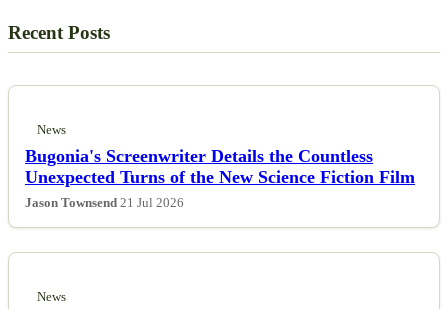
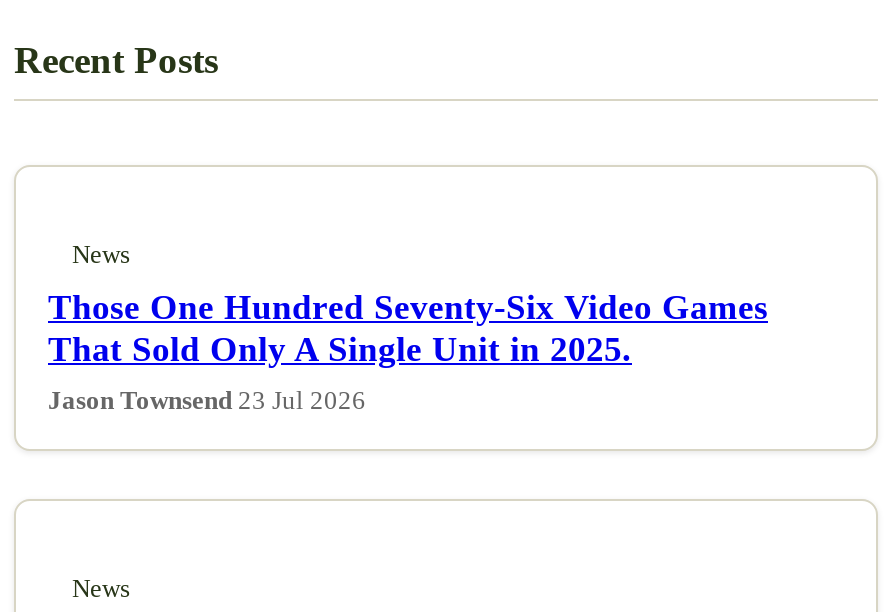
[25,146,415,210] Bugonia's Screenwriter Details the Countless | Unexpected Turns of the New Science Fiction Film | Jason Townsend 21 Jul 2026 -> [48,287,768,415] Those One Hundred Seventy-Six Video Games | That Sold Only A Single Unit in 2025. | Jason Townsend 23 Jul 2026

